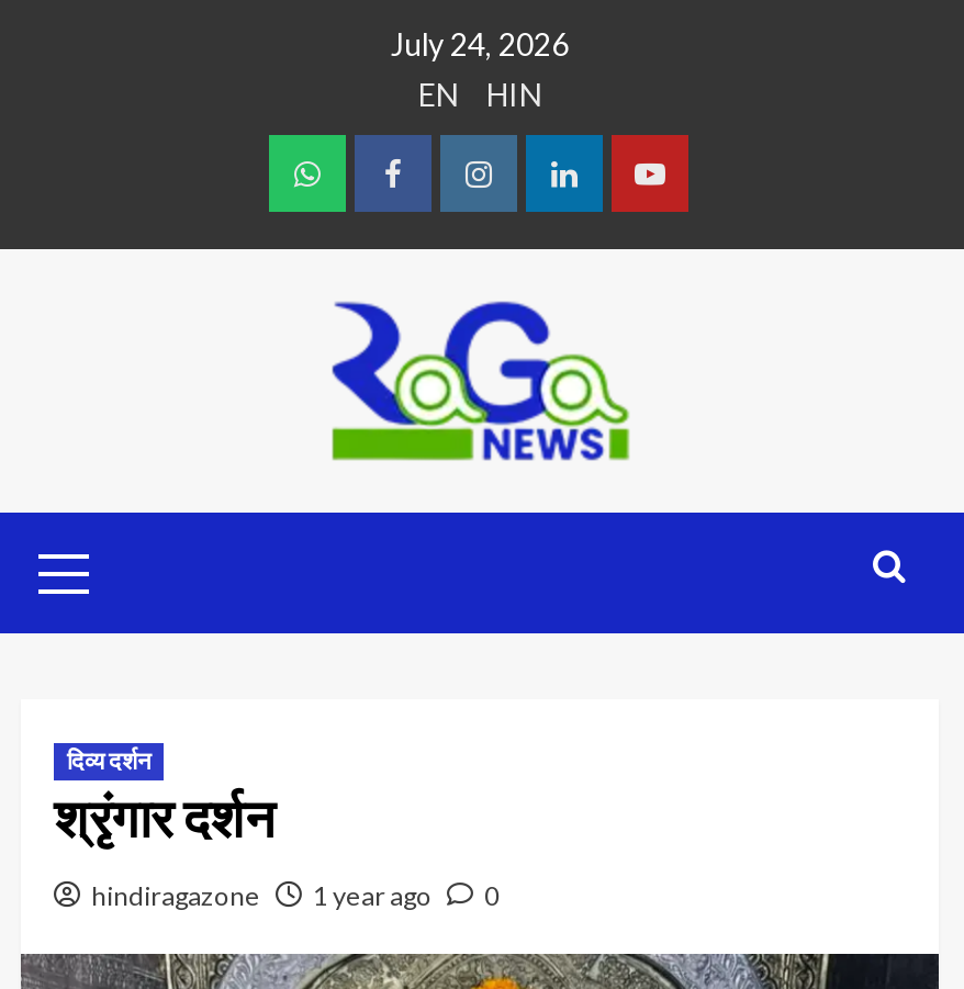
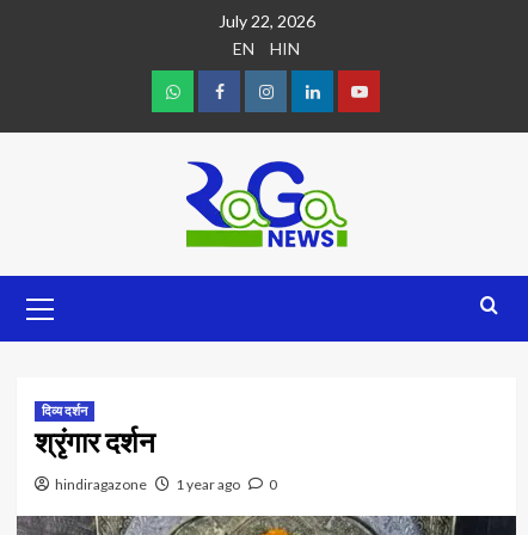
[391,25,569,63] July 24, 2026 -> [218,11,315,31] July 22, 2026

